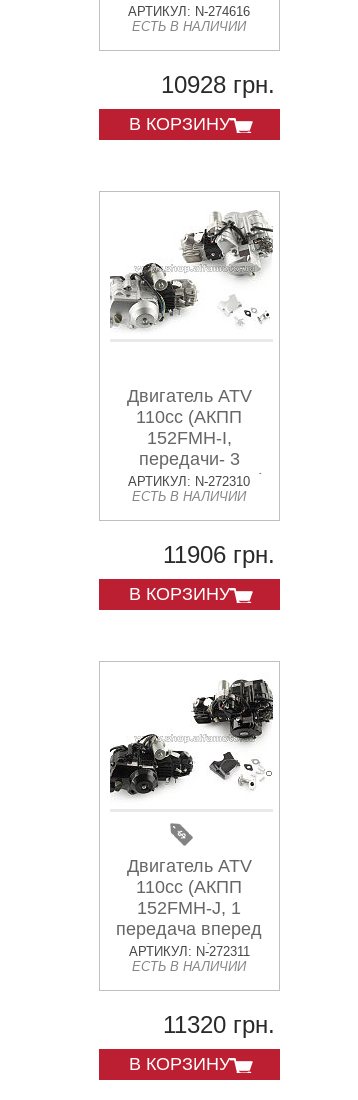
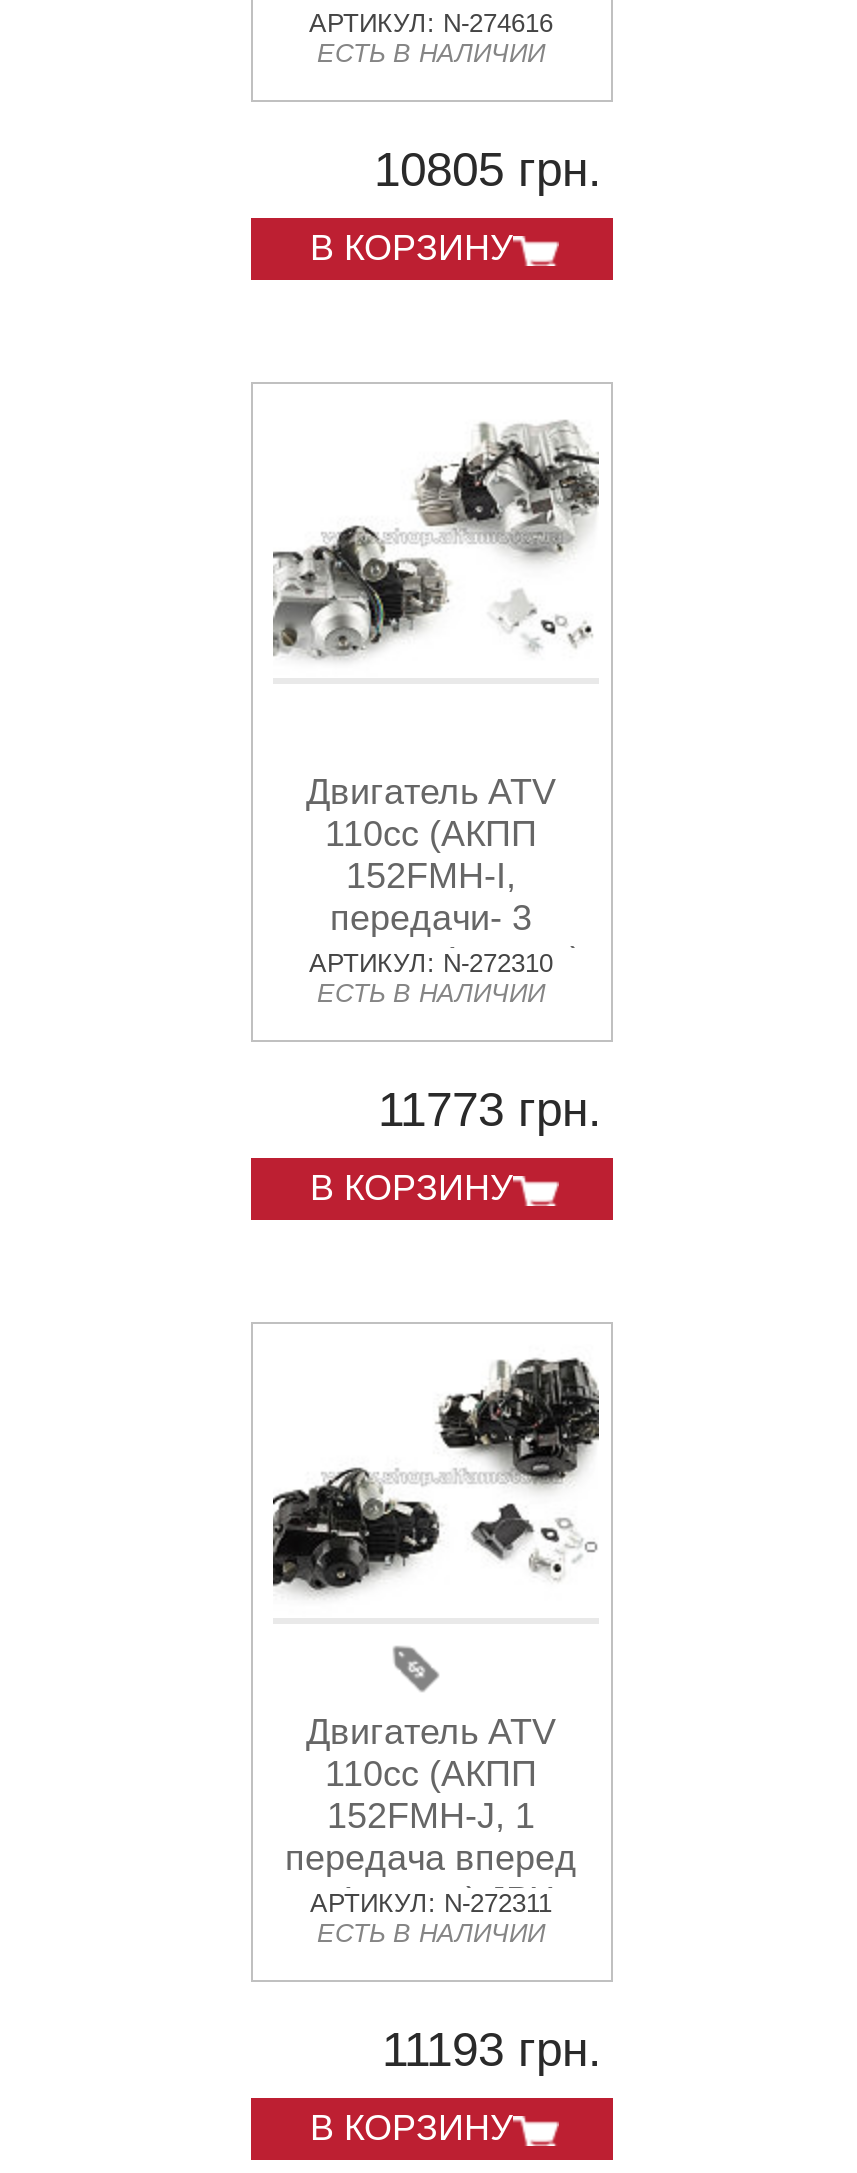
[160,71,274,98] 10928 грн. -> [374,142,602,196] 10805 грн.
[162,541,274,568] 11906 грн. -> [378,1082,602,1136] 11773 грн.
[162,1011,274,1038] 11320 грн. -> [382,2022,602,2076] 11193 грн.

